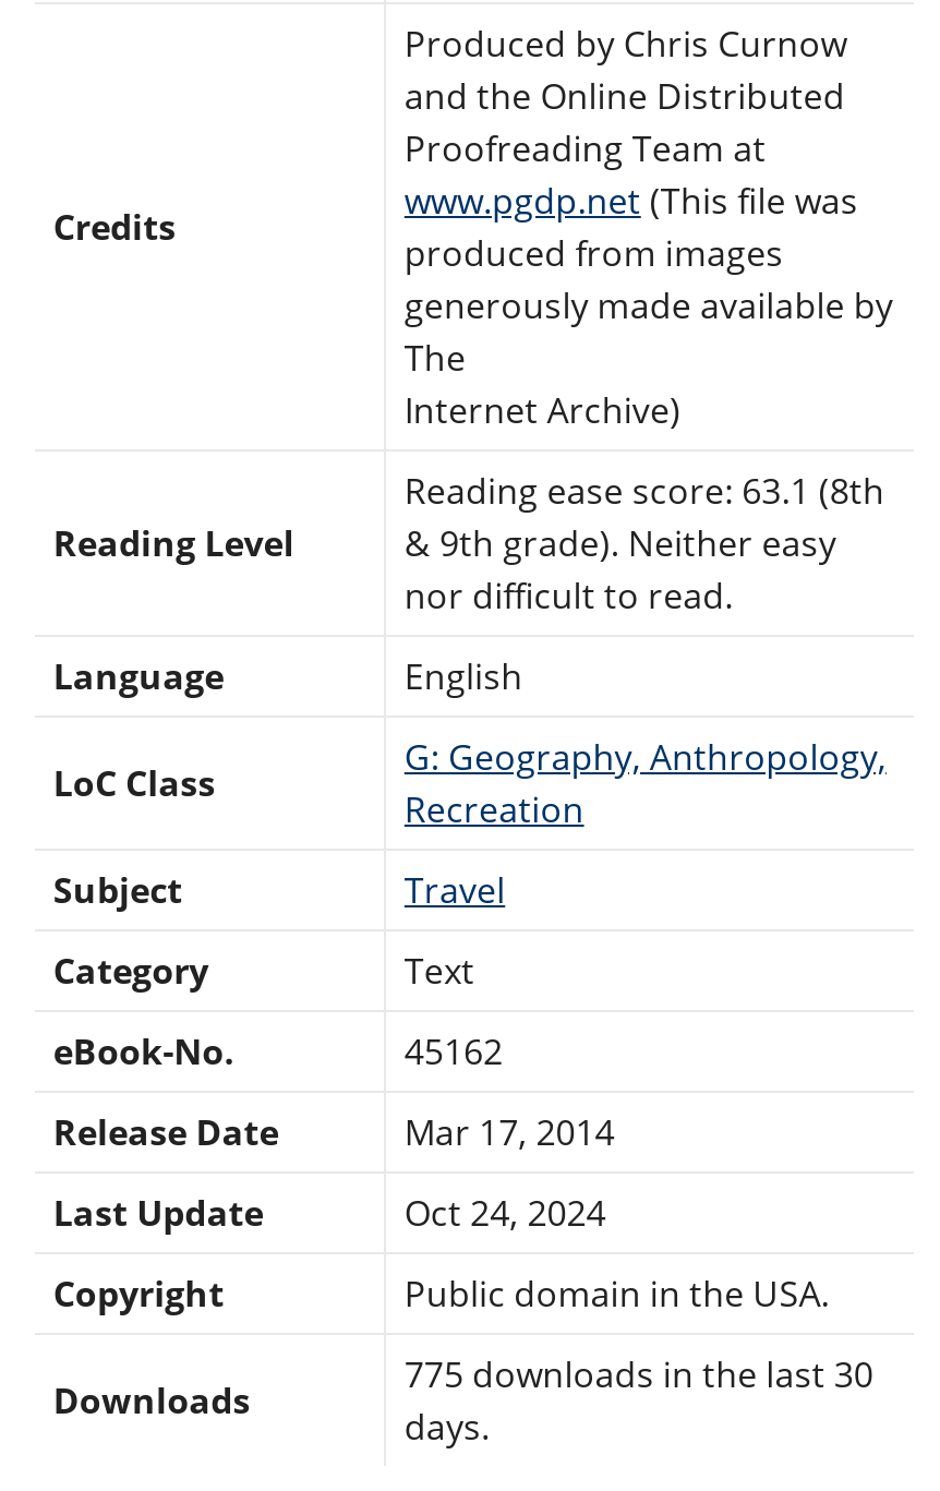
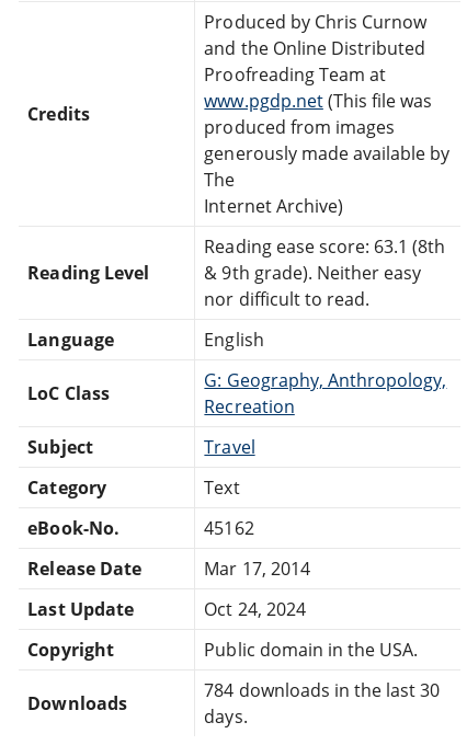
[404,1349,873,1397] 775 downloads in the last 30 -> [204,678,440,702] 784 downloads in the last 30

